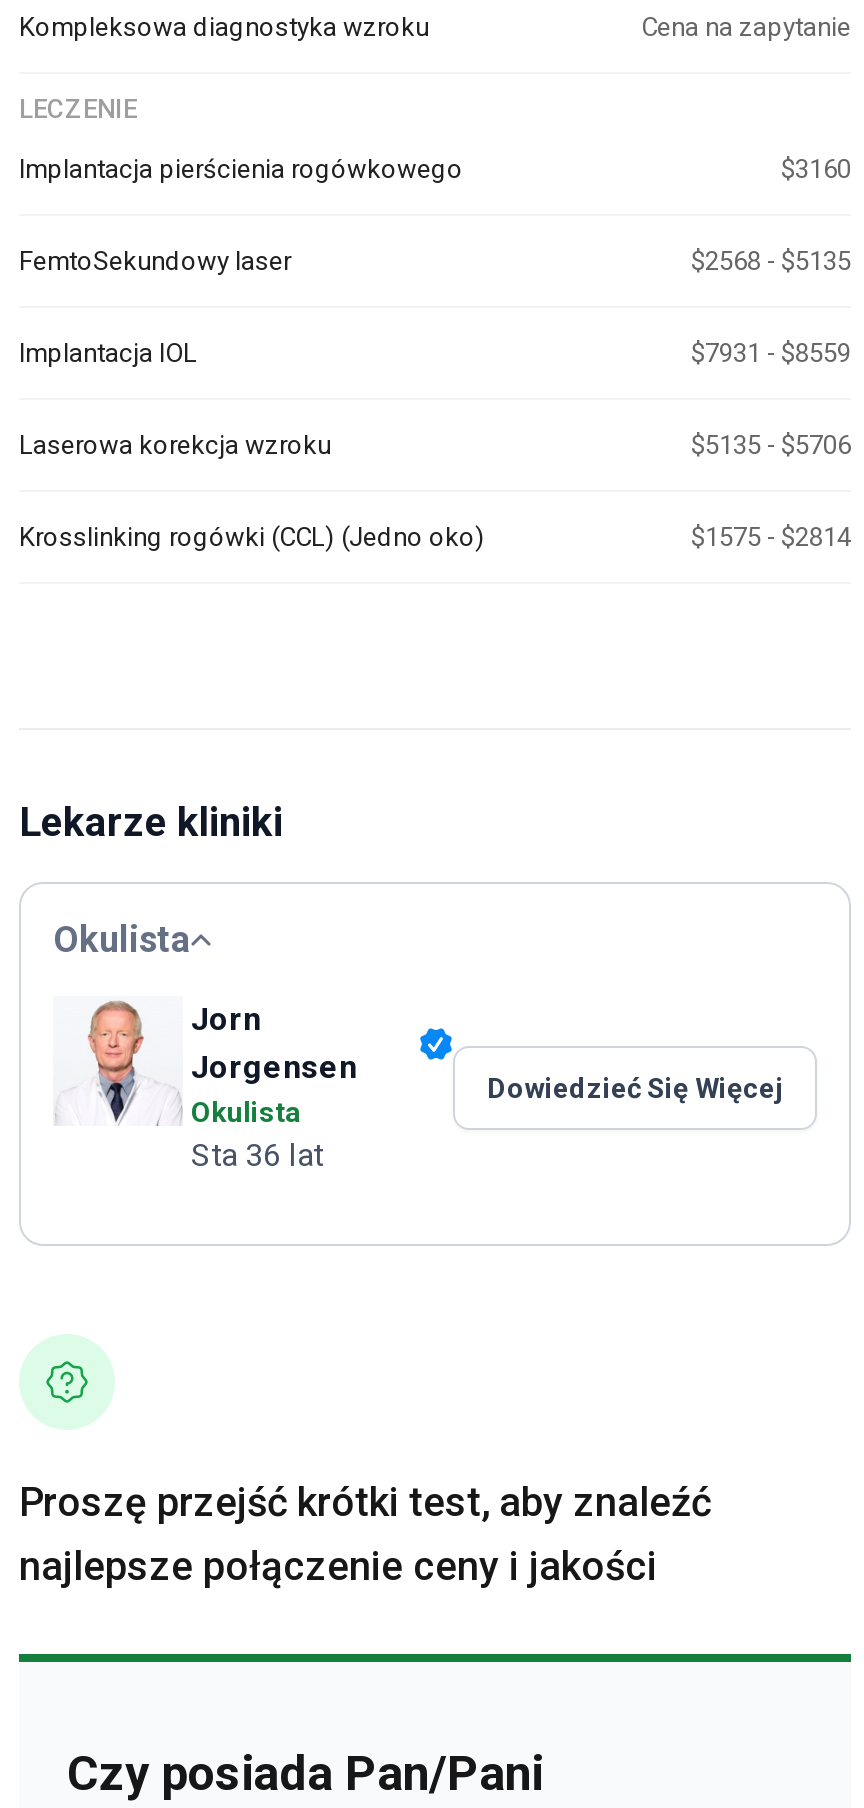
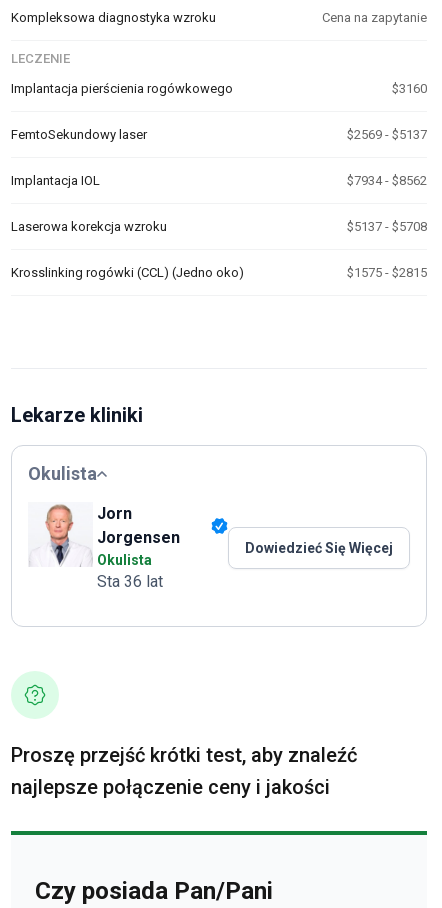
[691,246,851,276] $2568 - $5135 -> [347,127,427,142] $2569 - $5137
[691,338,851,368] $7931 - $8559 -> [347,173,427,188] $7934 - $8562
[691,430,851,460] $5135 - $5706 -> [347,219,427,234] $5137 - $5708
[691,522,851,552] $1575 - $2814 -> [347,265,427,280] $1575 - $2815

